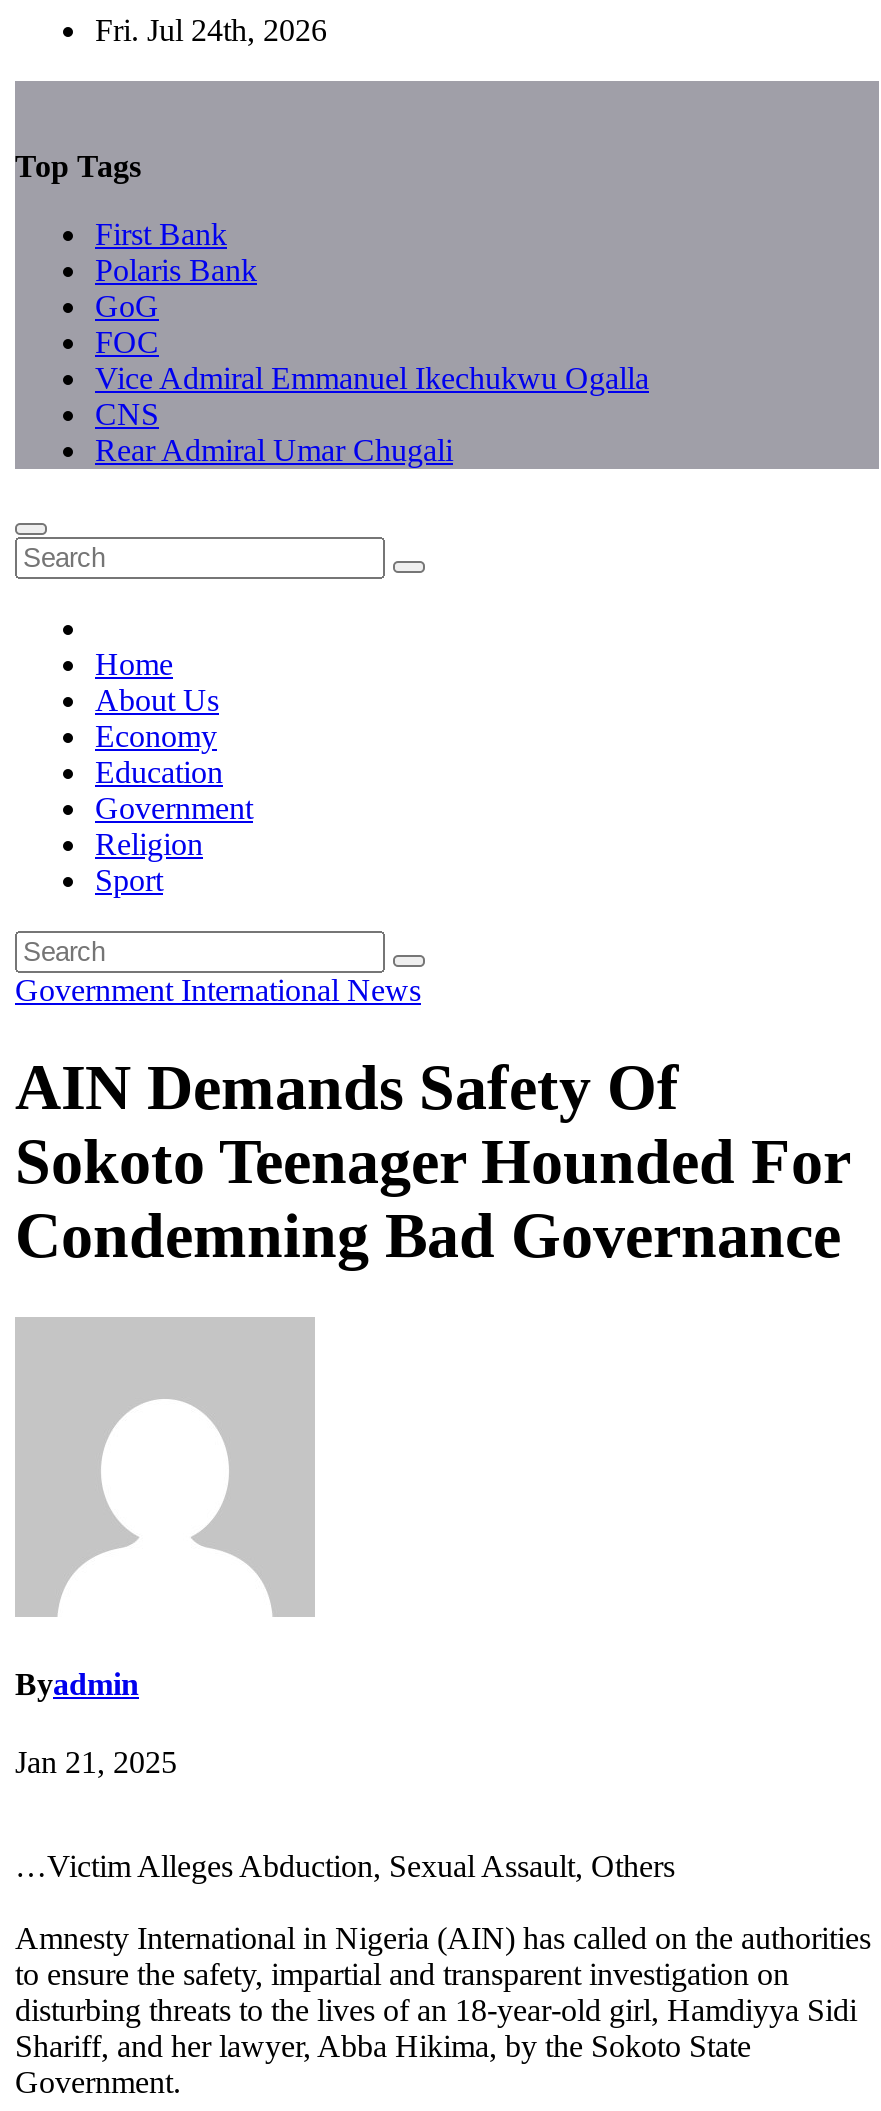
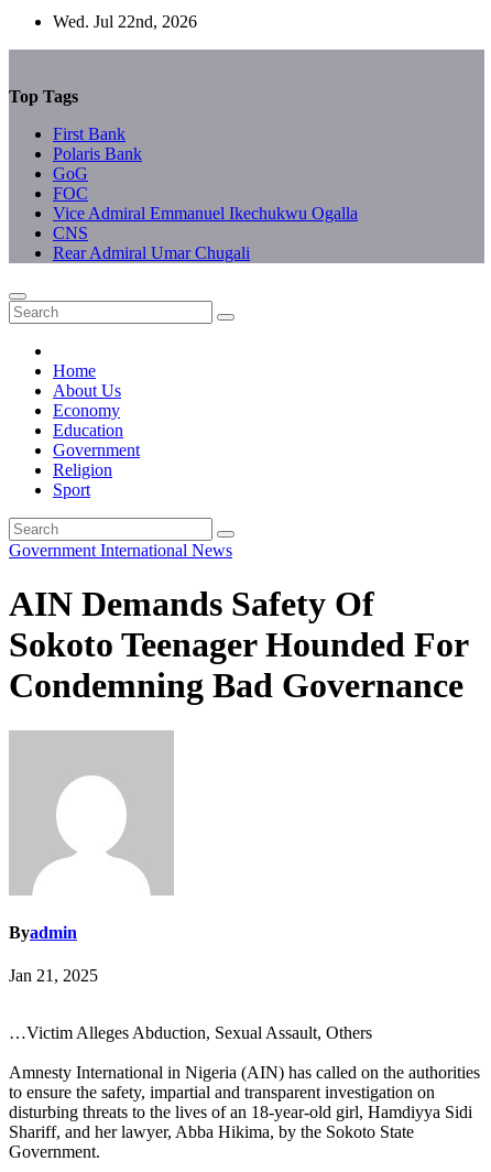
[95,13,327,47] Fri. Jul 24th, 2026 -> [53,12,197,31] Wed. Jul 22nd, 2026

